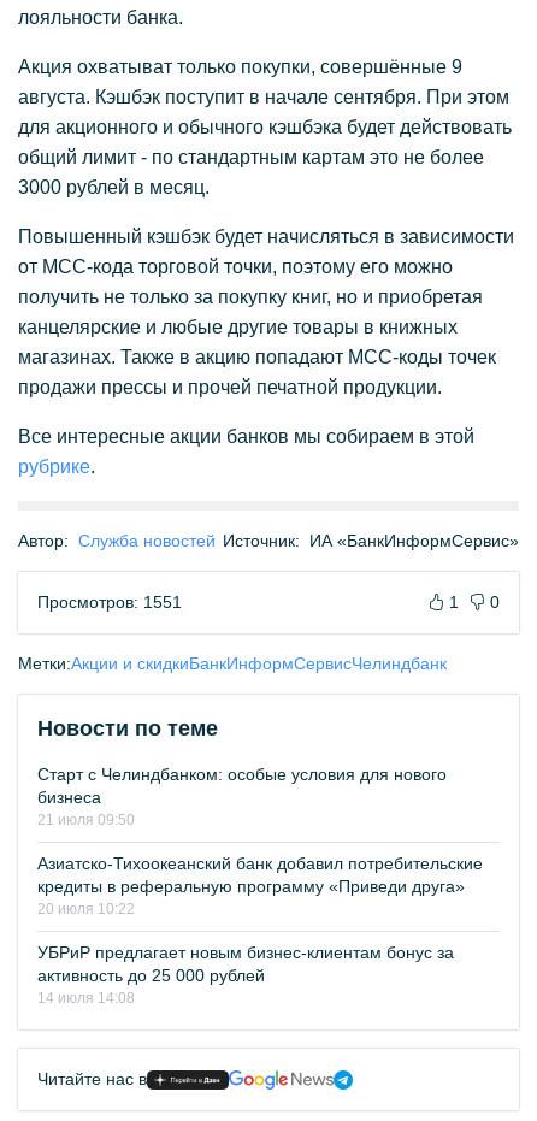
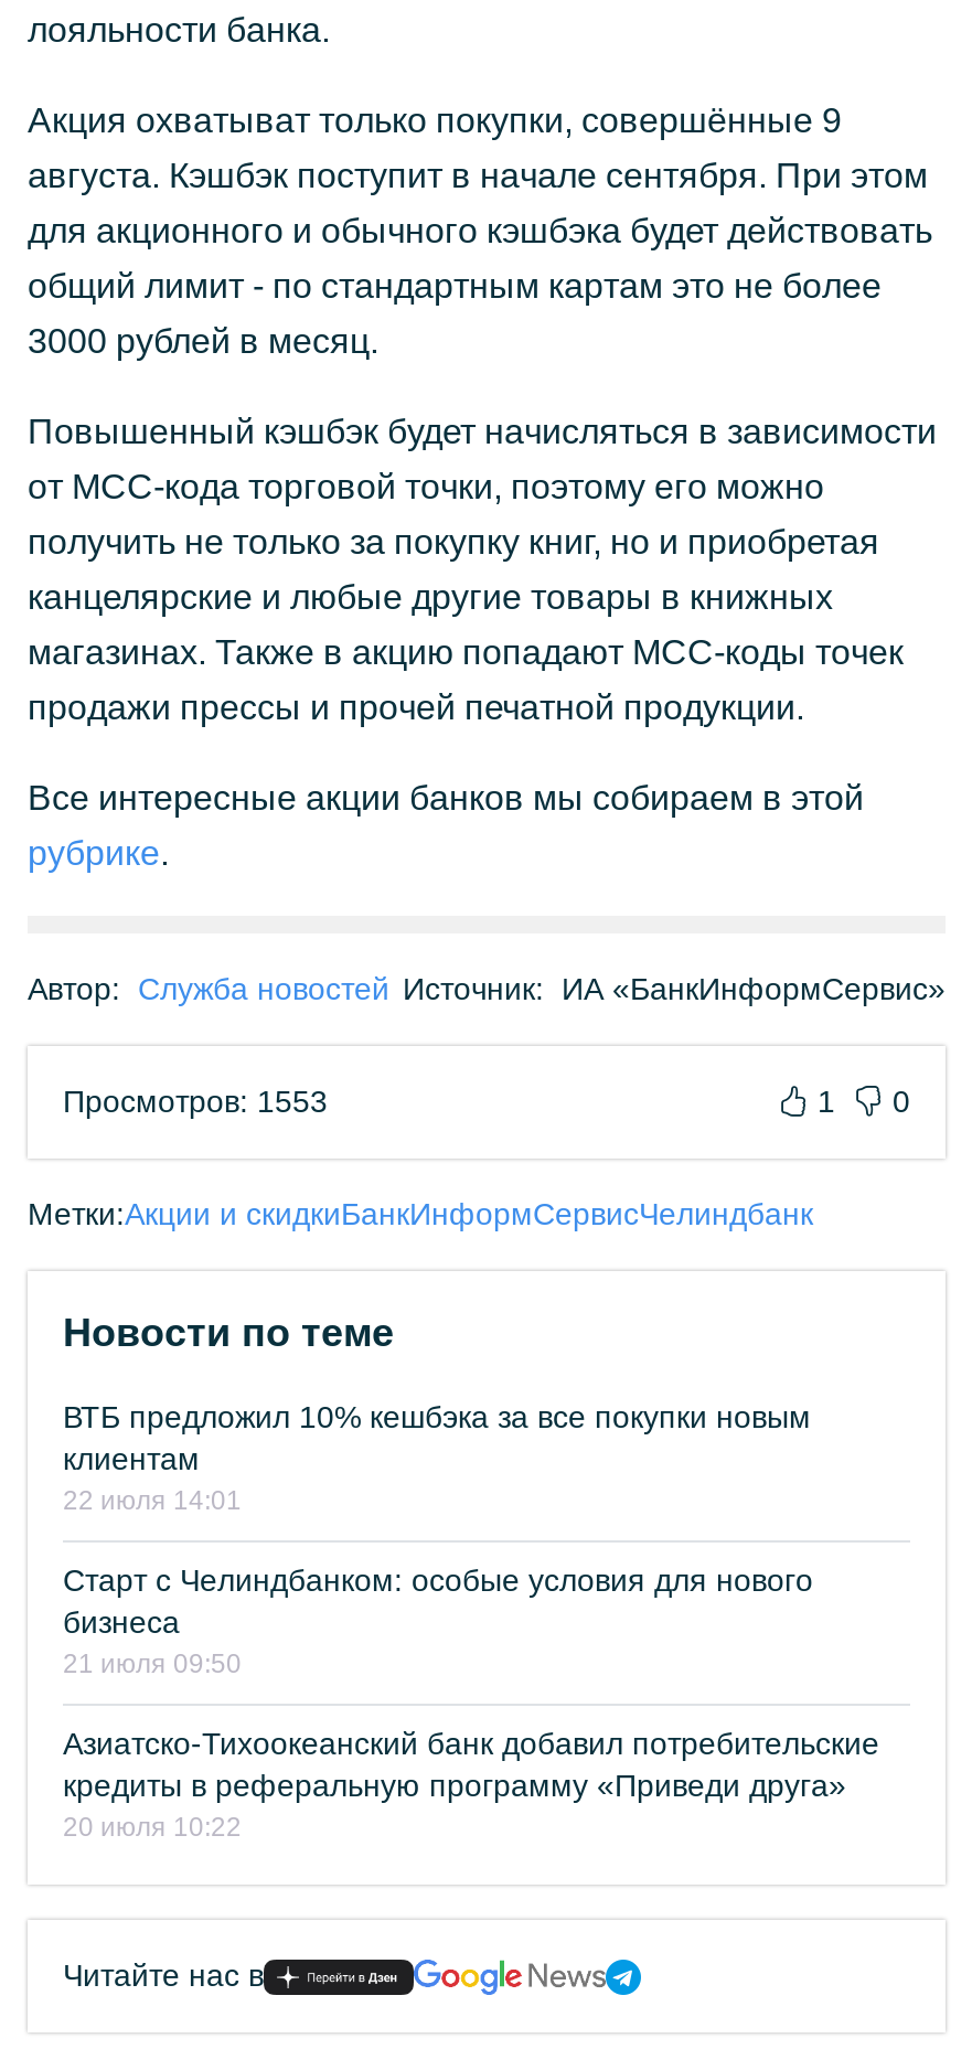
[37,592,182,612] Просмотров: 1551 -> [63,1084,328,1119] Просмотров: 1553
none -> [63,1399,811,1516] ВТБ предложил 10% кешбэка за все покупки новым | клиентам | 22 июля 14:01
moved [37,765,483,918] -> [63,1562,879,1843]: Старт с Челиндбанком: особые условия для нового | бизнеса | 21 июля 09:50 | Азиатско-Тихоокеанский банк добавил потребительские | кредиты в реферальную программу «Приведи друга» | 20 июля 10:22
[37,943,454,1007] УБРиР предлагает новым бизнес-клиентам бонус за | активность до 25 000 рублей | 14 июля 14:08 -> none

